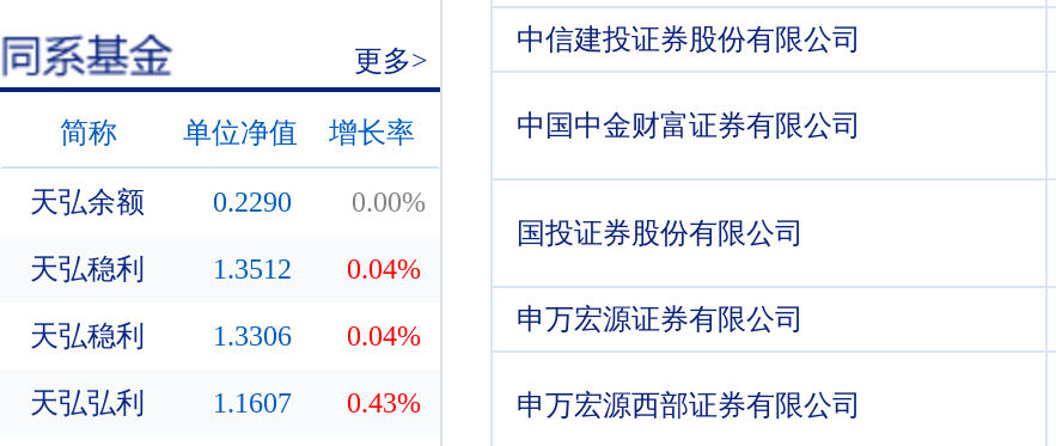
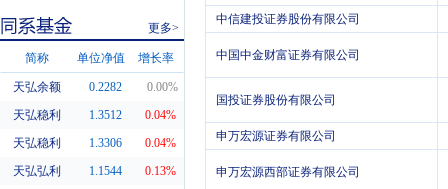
[213,185,426,219] 0.2290 0.00% -> [89,80,178,94] 0.2282 0.00%
[213,386,292,420] 1.1607 -> [89,164,122,178] 1.1544
[347,386,421,420] 0.43% -> [145,164,176,178] 0.13%

